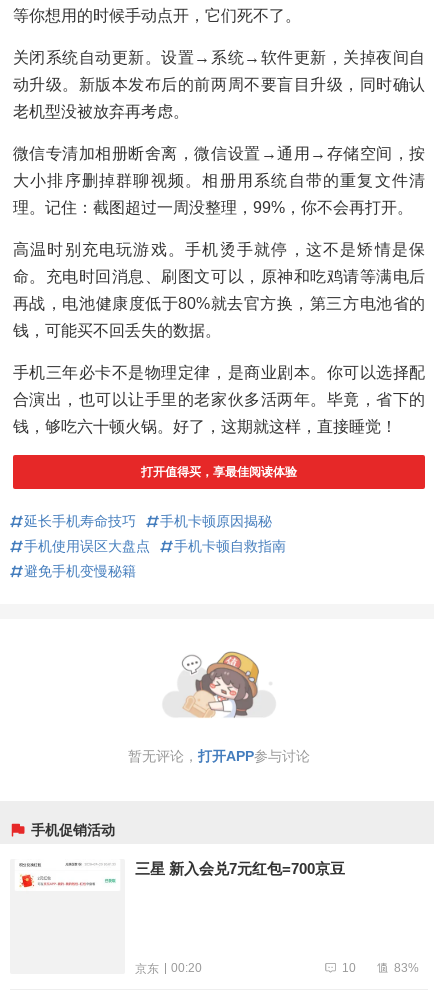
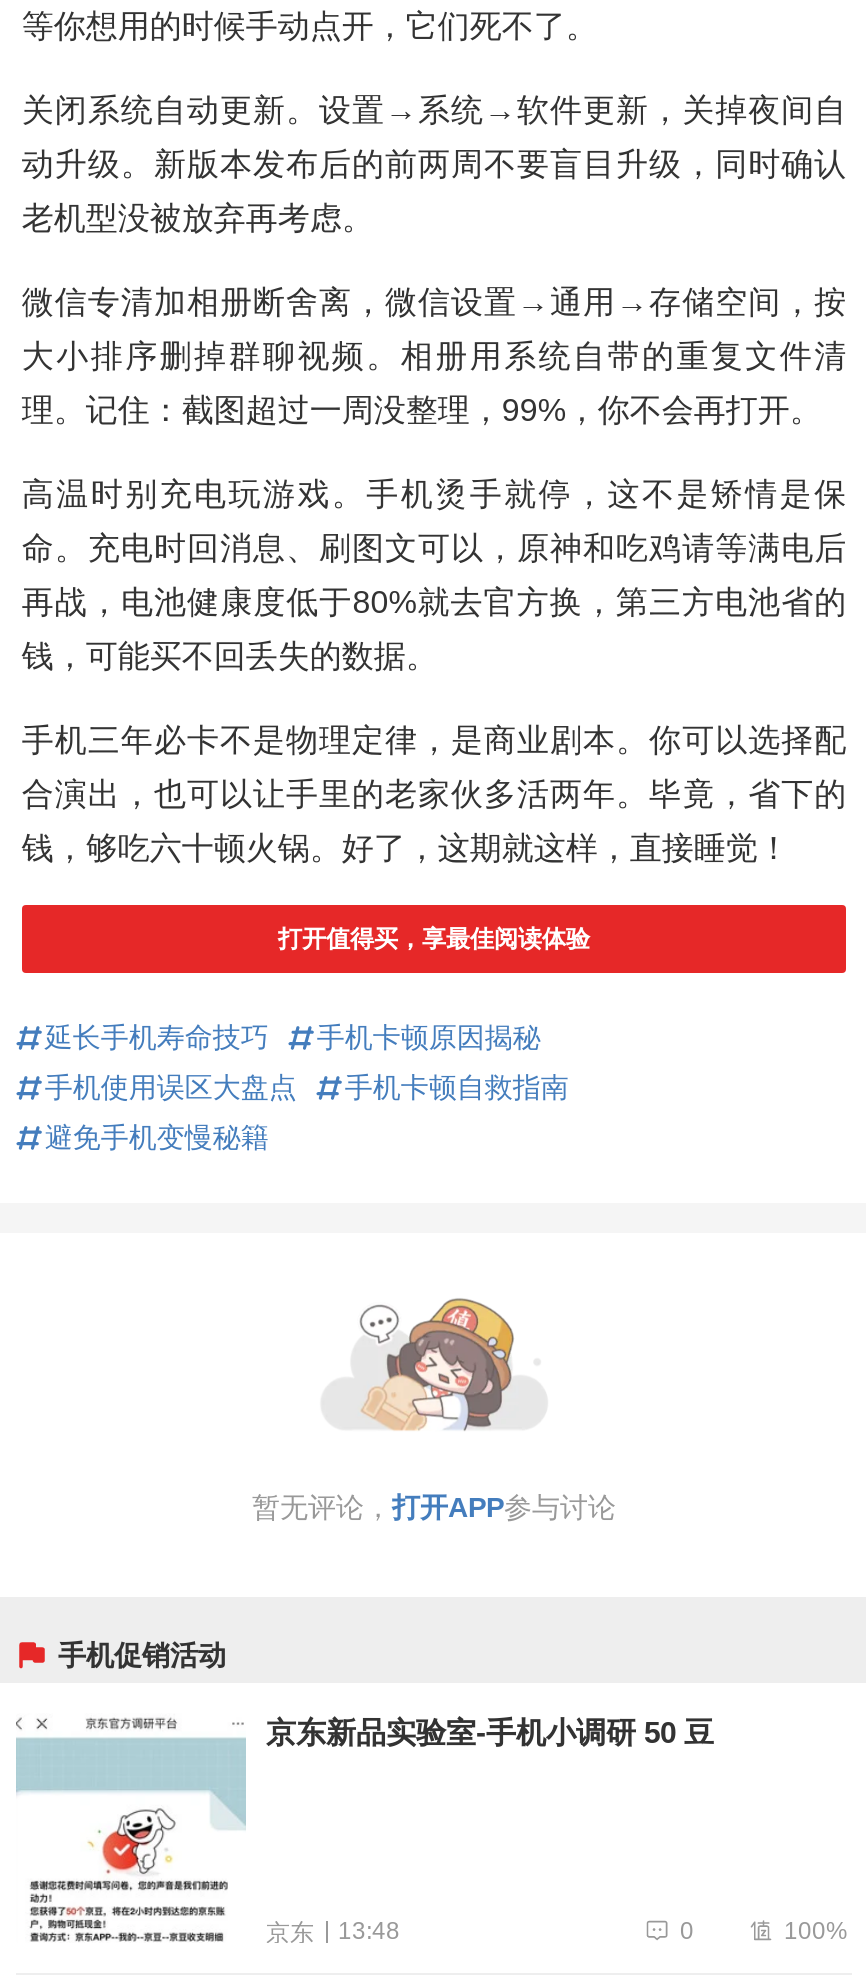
none -> [16,1717,246,1943] [image]
[135,860,345,877] 三星 新入会兑7元红包=700京豆 -> [266,1716,714,1750] 京东新品实验室-手机小调研 50 豆
[171,961,419,975] 00:20 | 10 | 83% -> [338,1917,848,1946] 13:48 | 0 | 100%

